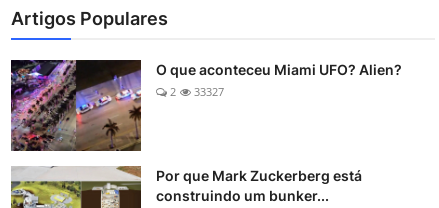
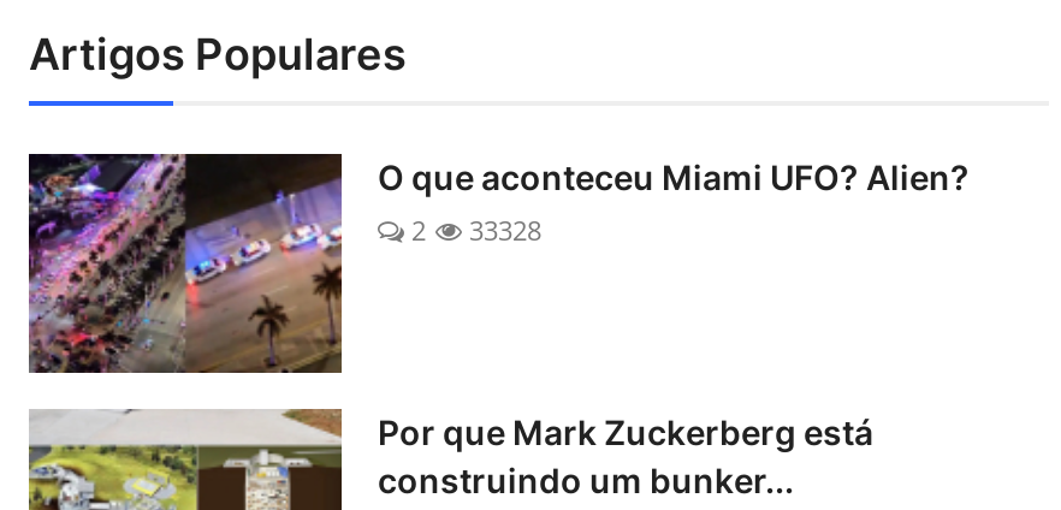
[167,84,224,99] 2 33327 -> [404,212,541,249] 2 33328

